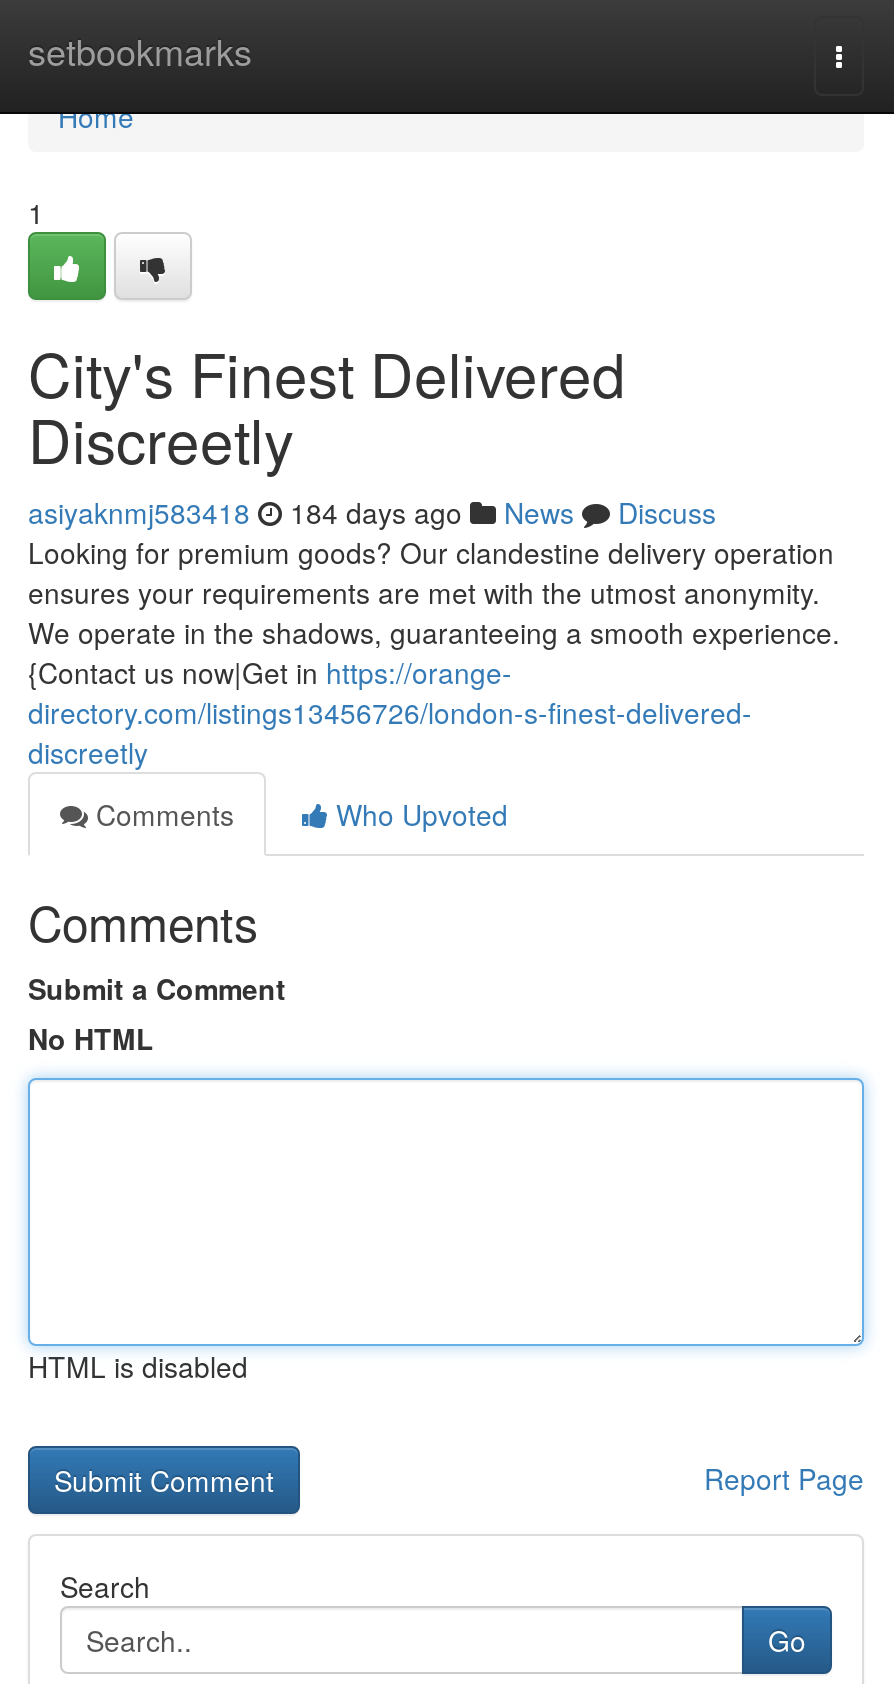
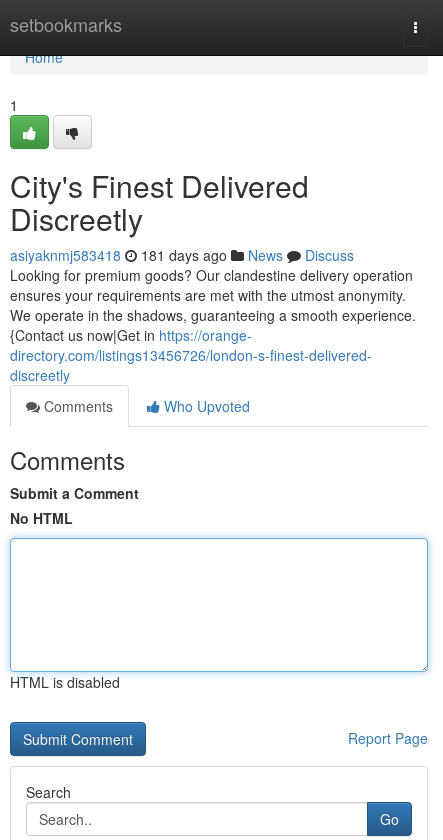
[28,492,716,532] asiyaknmj583418 184 days ago News Discuss -> [10,245,354,265] asiyaknmj583418 181 days ago News Discuss

